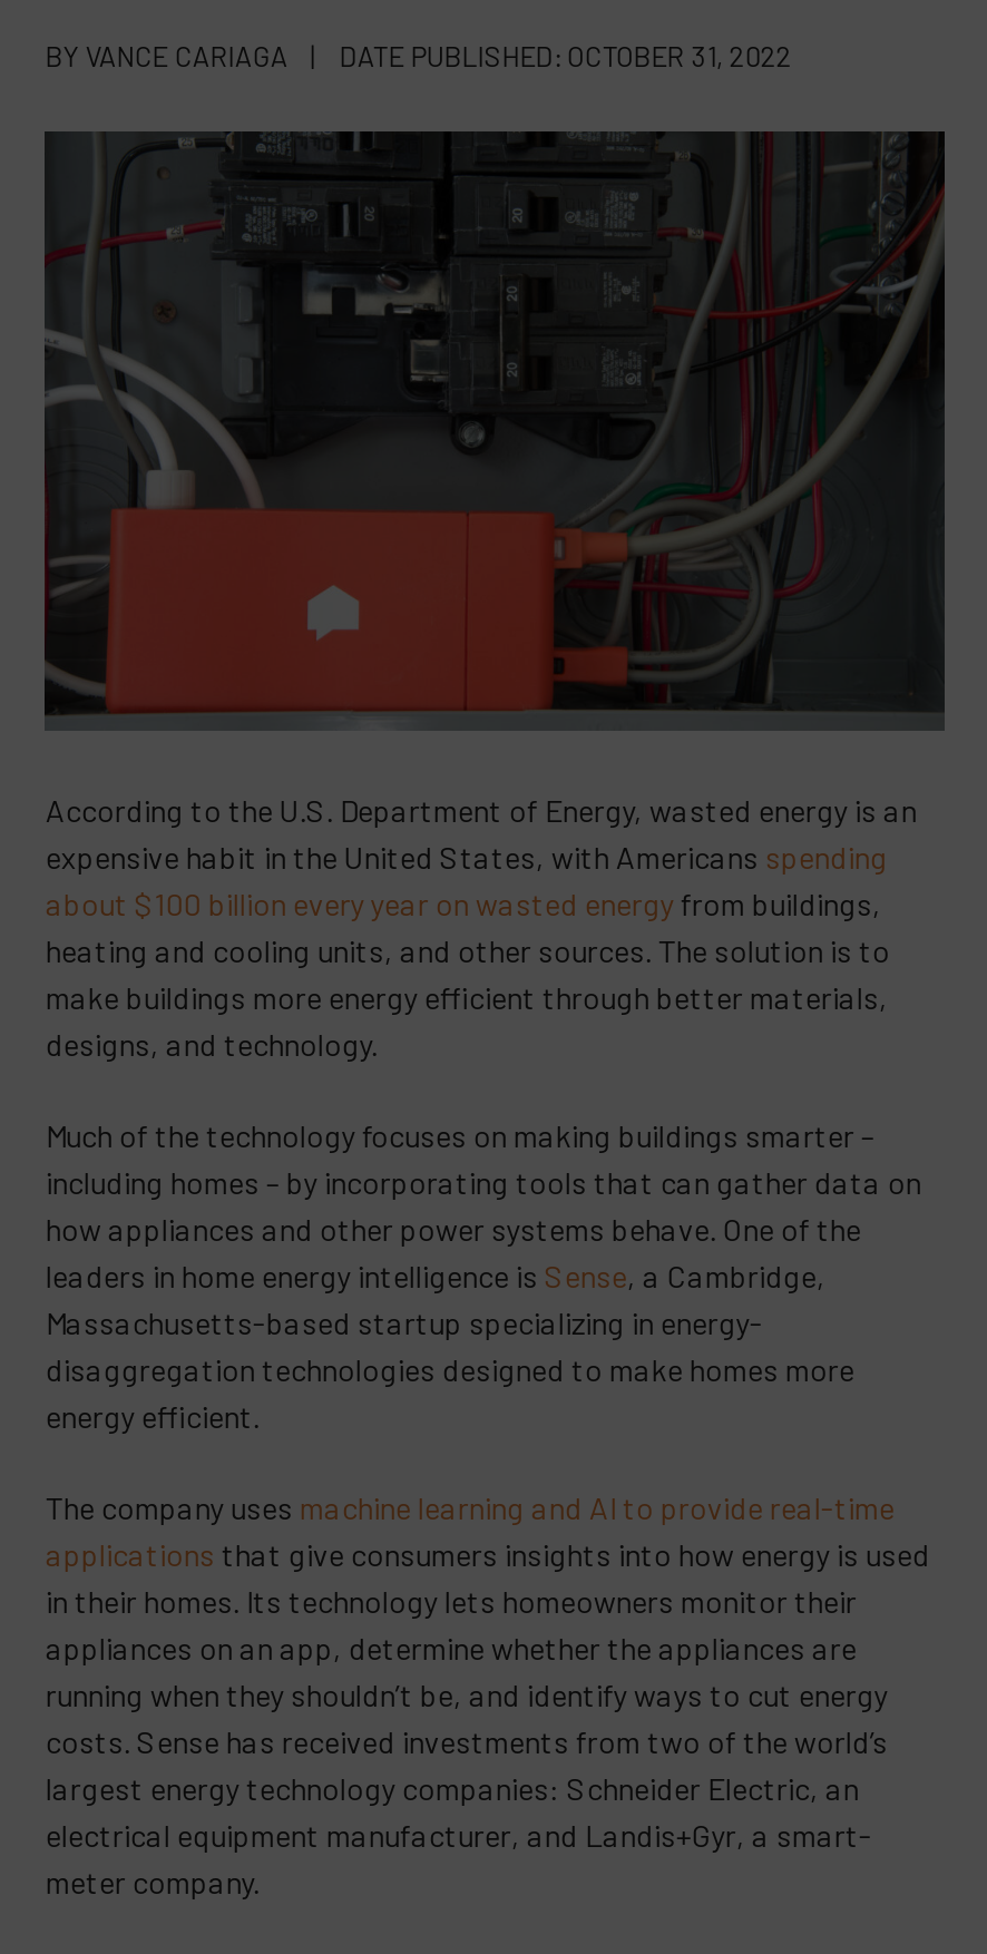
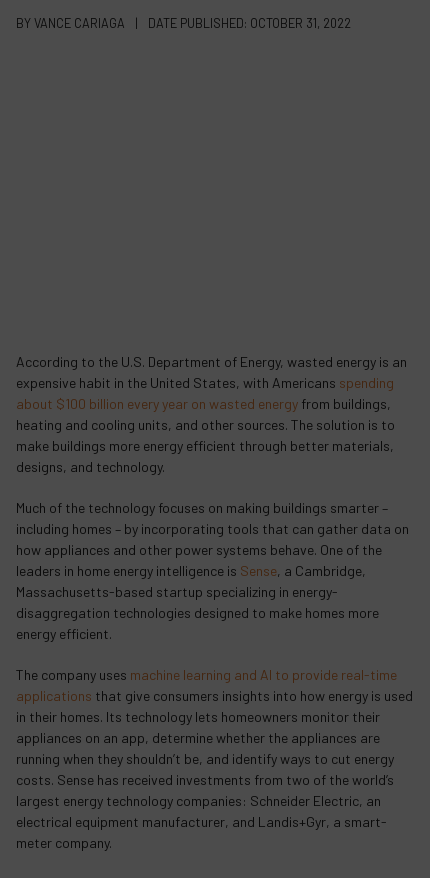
[42,129,947,733] [image] -> none

